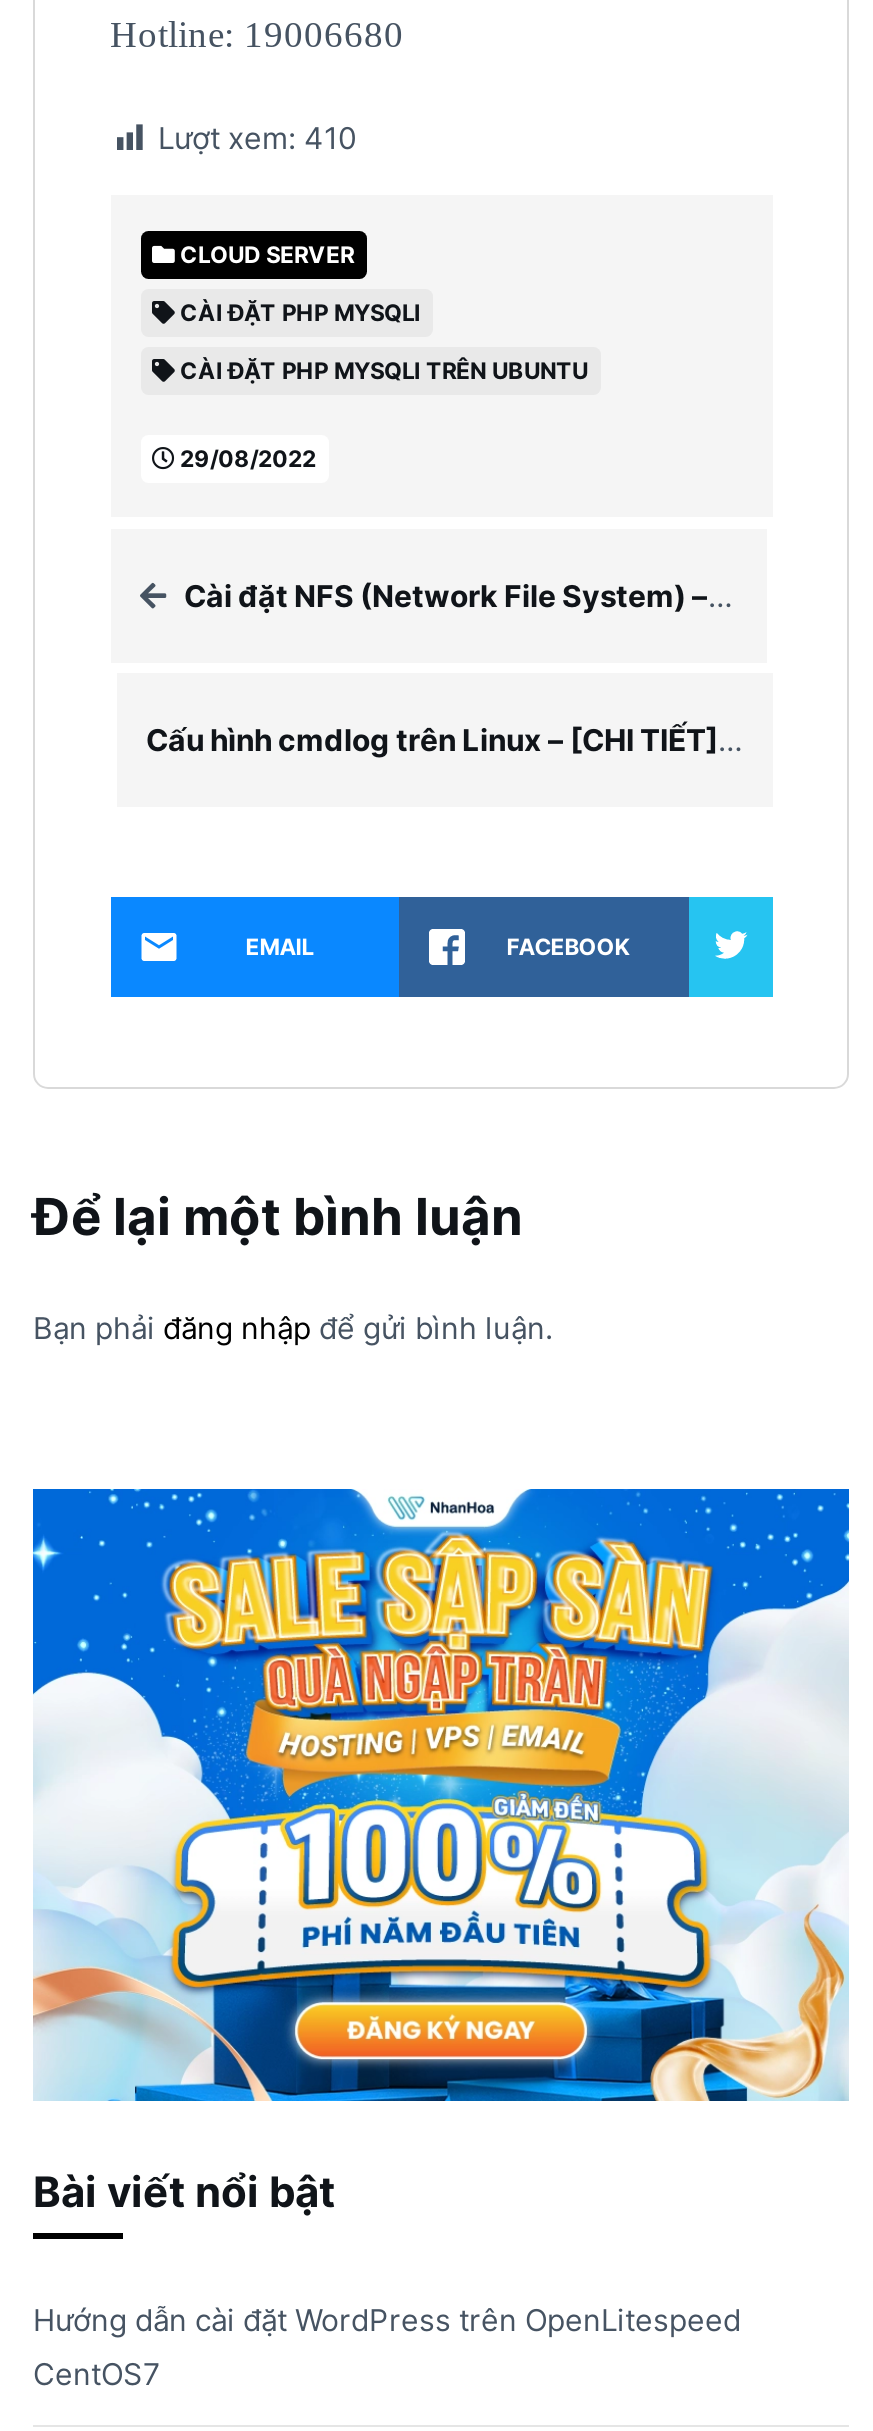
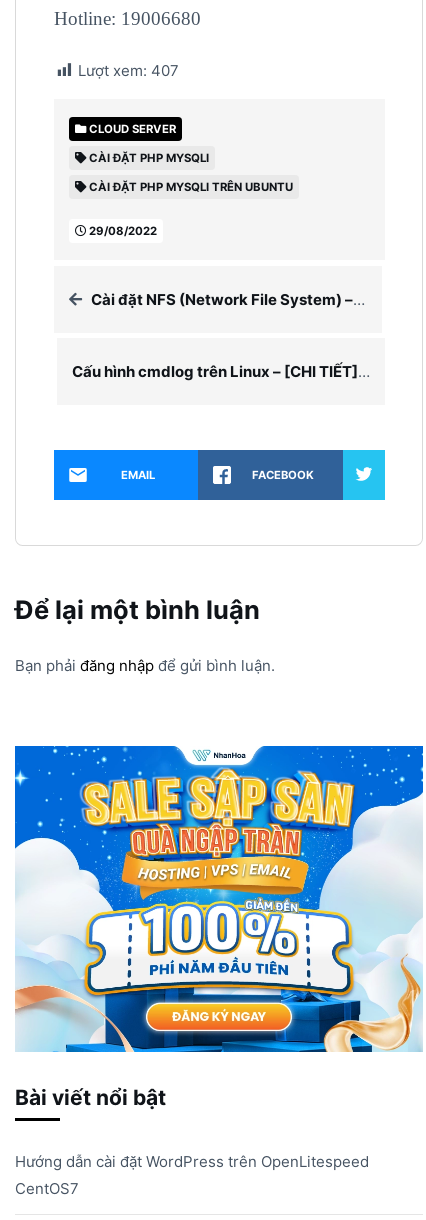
[158,119,356,157] Lượt xem: 410 -> [77,61,178,80] Lượt xem: 407

